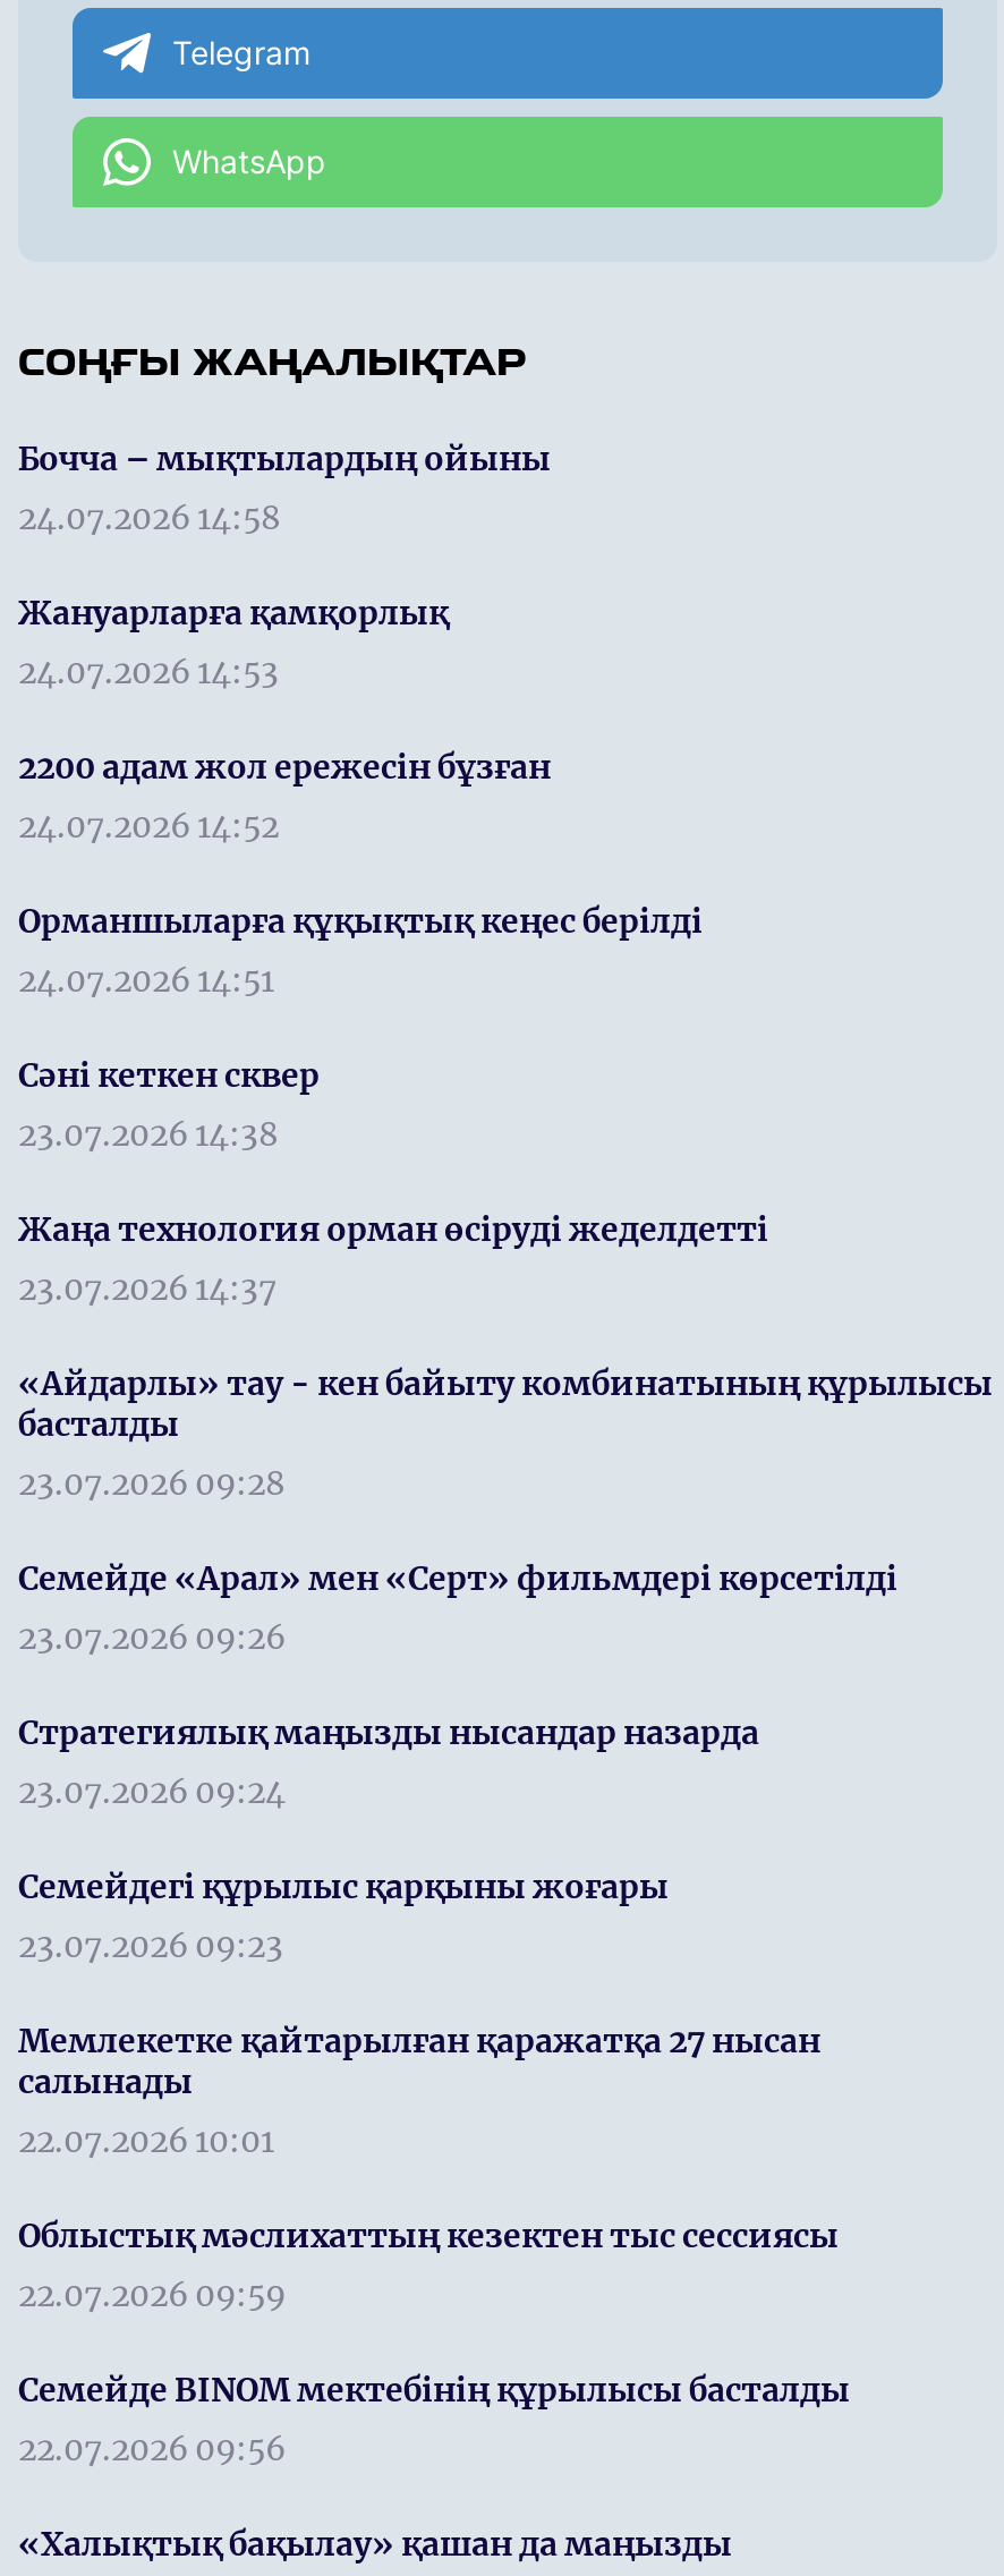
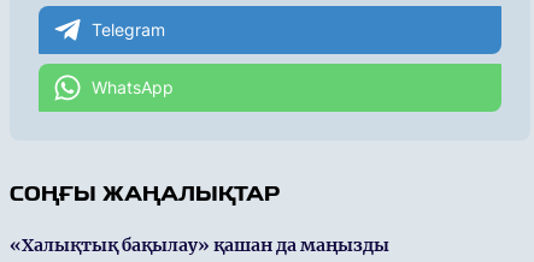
[18,439,993,2469] Бочча – мықтылардың ойыны | 24.07.2026 14:58 | Жануарларға қамқорлық | 24.07.2026 14:53 | 2200 адам жол ережесін бұзған | 24.07.2026 14:52 | Орманшыларға құқықтық кеңес берілді | 24.07.2026 14:51 | Сәні кеткен сквер | 23.07.2026 14:38 | Жаңа технология орман өсіруді жеделдетті | 23.07.2026 14:37 | «Айдарлы» тау - кен байыту комбинатының құрылысы | басталды | 23.07.2026 09:28 | Семейде «Арал» мен «Серт» фильмдері көрсетілді | 23.07.2026 09:26 | Стратегиялық маңызды нысандар назарда | 23.07.2026 09:24 | Семейдегі құрылыс қарқыны жоғары | 23.07.2026 09:23 | Мемлекетке қайтарылған қаражатқа 27 нысан | салынады | 22.07.2026 10:01 | Облыстық мәслихаттың кезектен тыс сессиясы | 22.07.2026 09:59 | Семейде BINOM мектебінің құрылысы басталды | 22.07.2026 09:56 -> none

